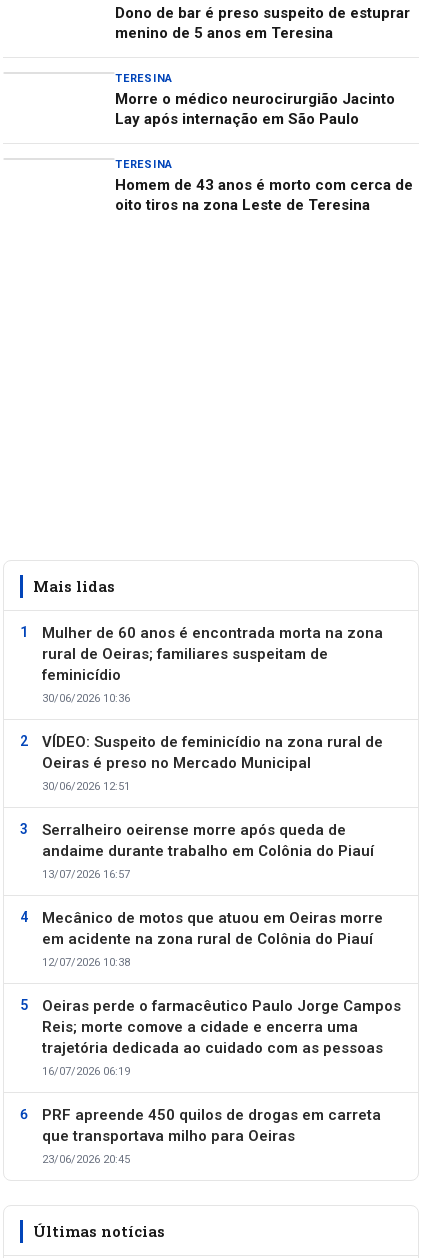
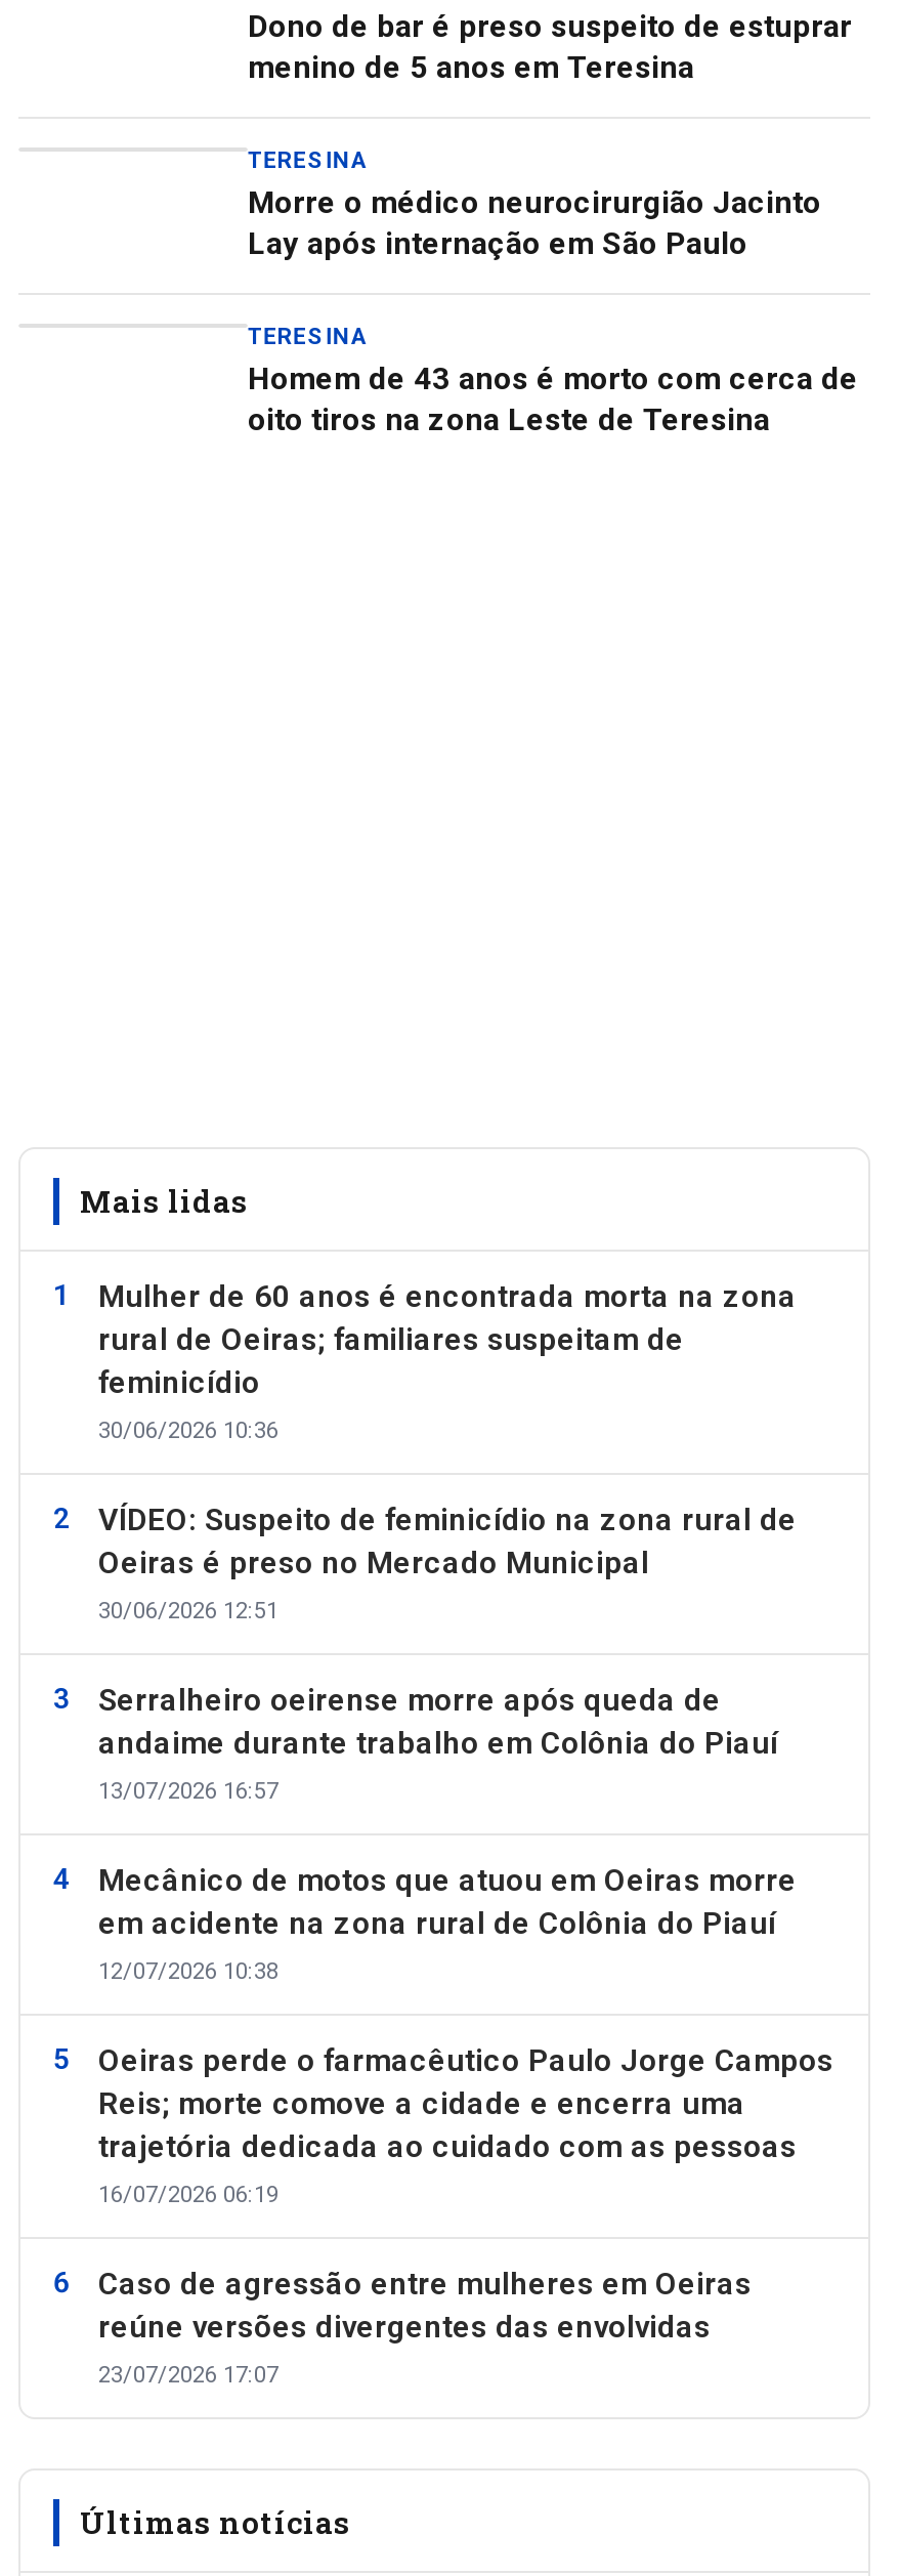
[42,1106,381,1166] PRF apreende 450 quilos de drogas em carreta | que transportava milho para Oeiras | 23/06/2026 20:45 -> [98,2265,752,2388] Caso de agressão entre mulheres em Oeiras | reúne versões divergentes das envolvidas | 23/07/2026 17:07

